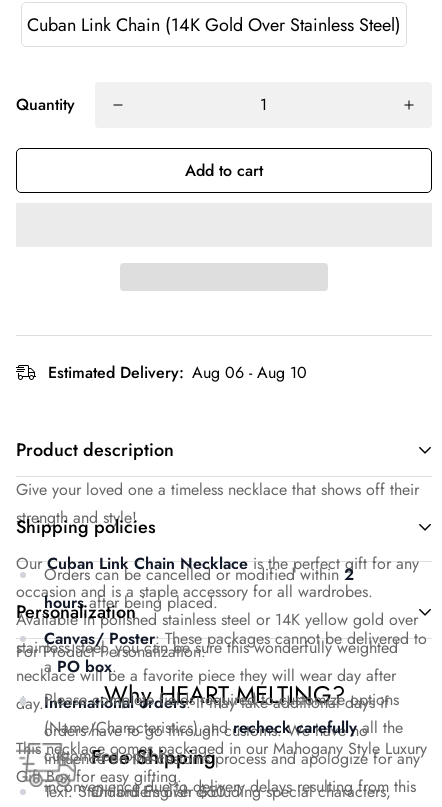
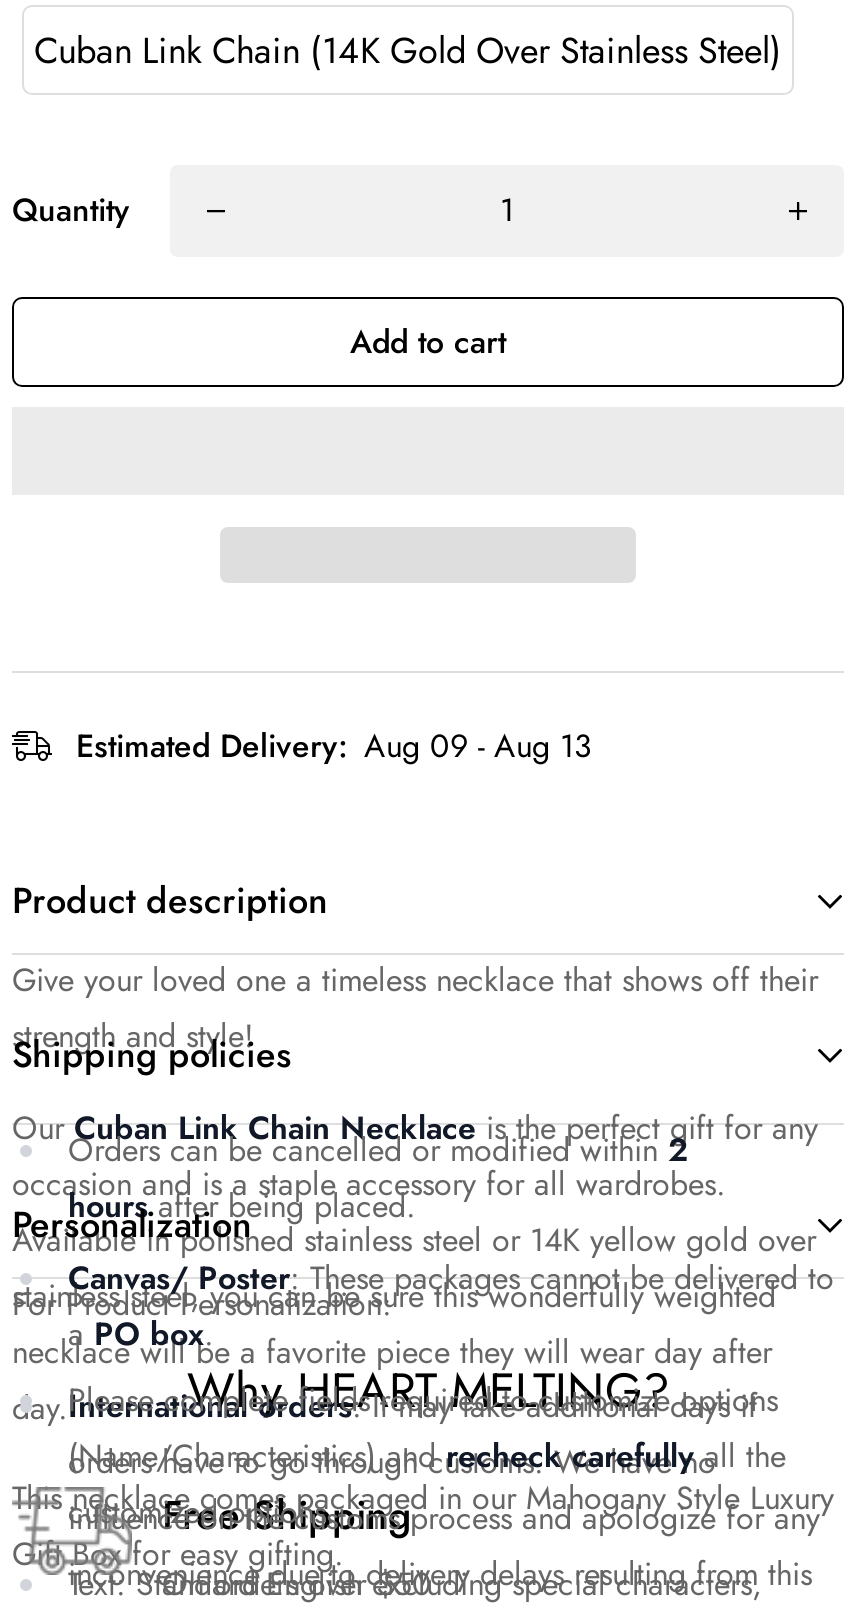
[48,361,307,384] Estimated Delivery: Aug 06 - Aug 10 -> [76,723,592,769] Estimated Delivery: Aug 09 - Aug 13

